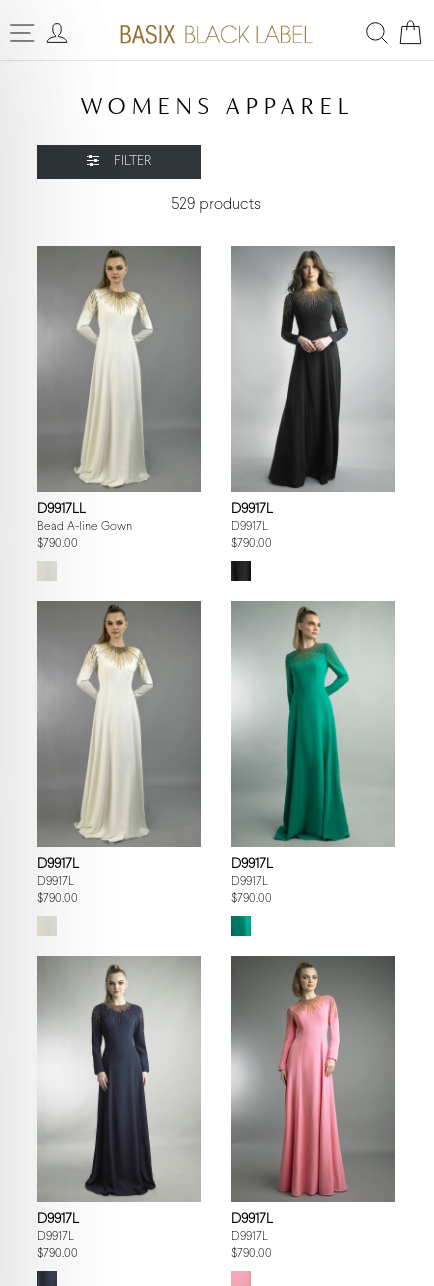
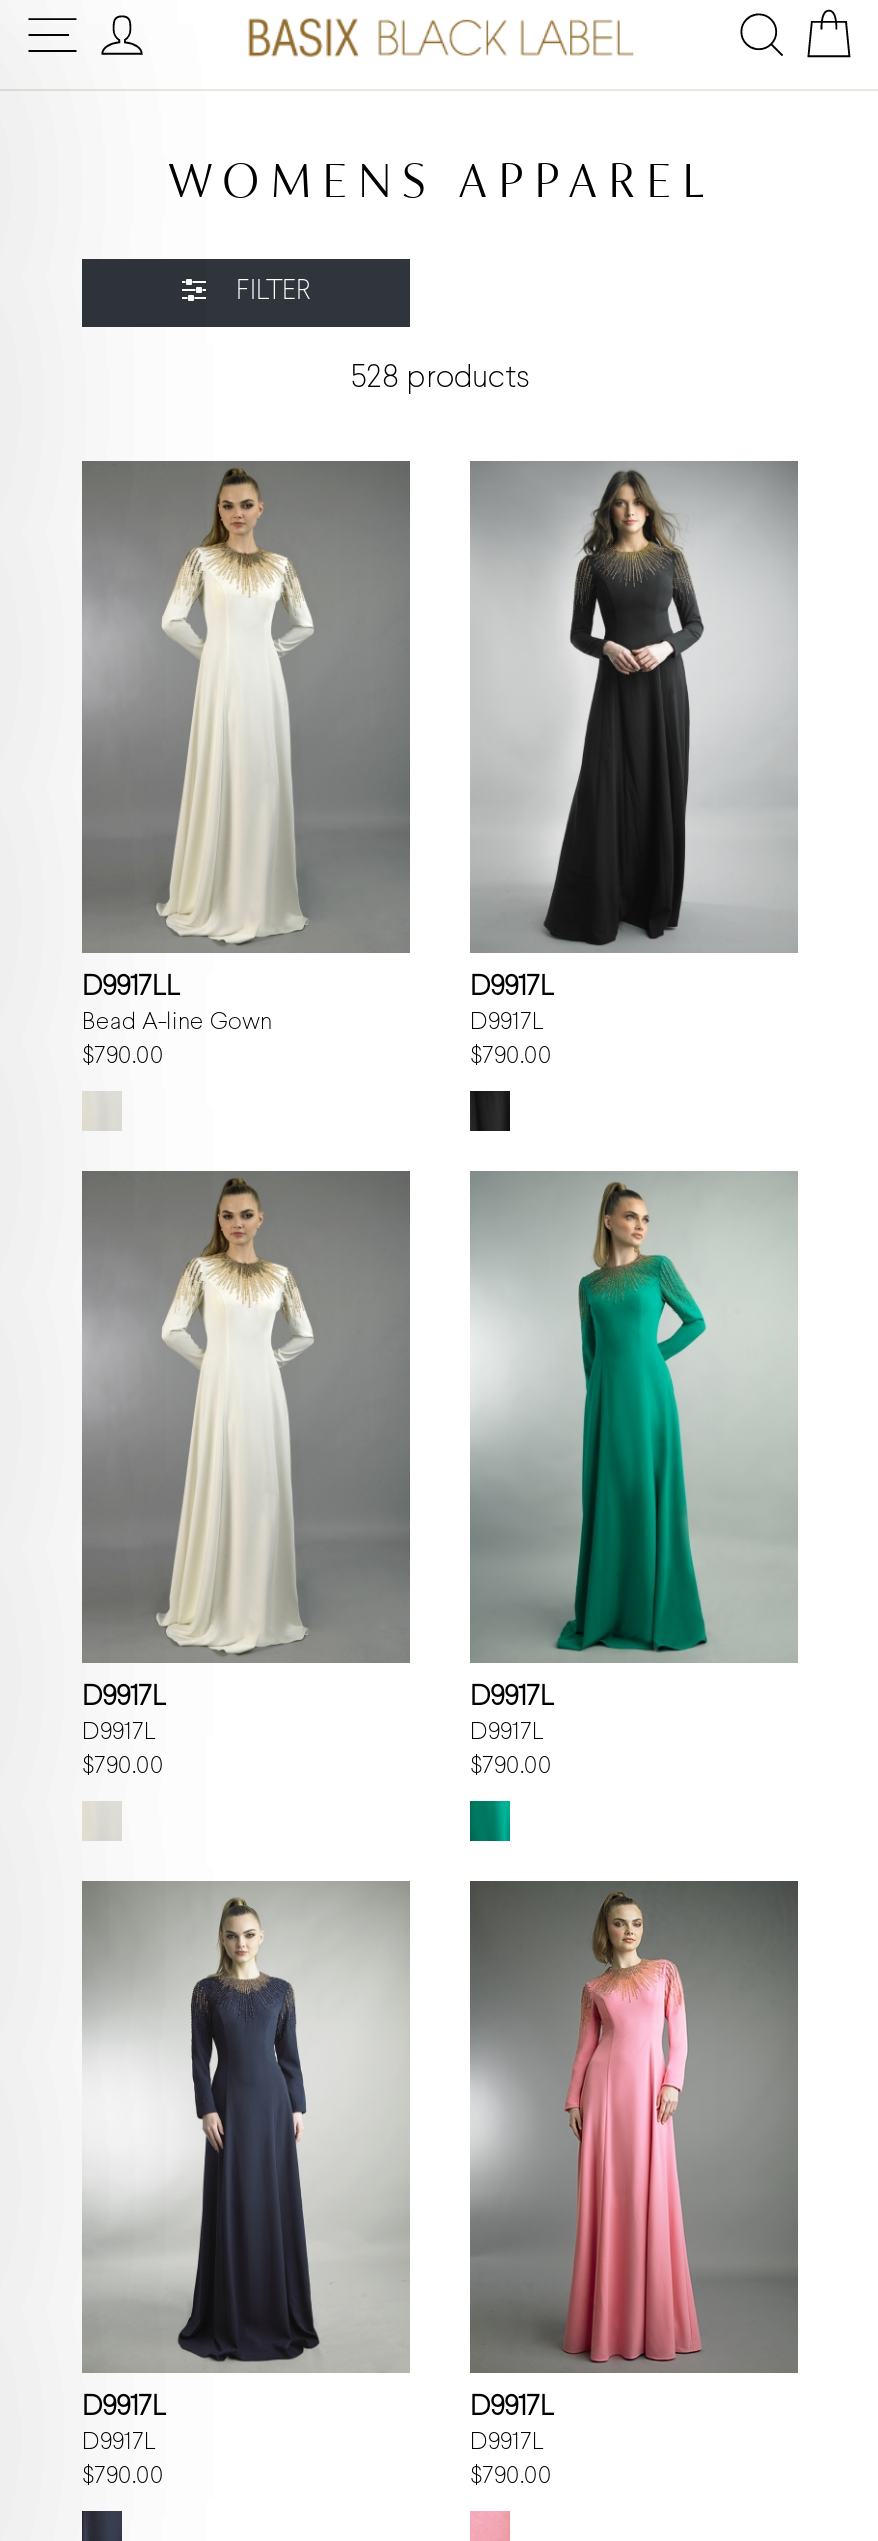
[171,197,261,212] 529 products -> [350,363,530,393] 528 products

